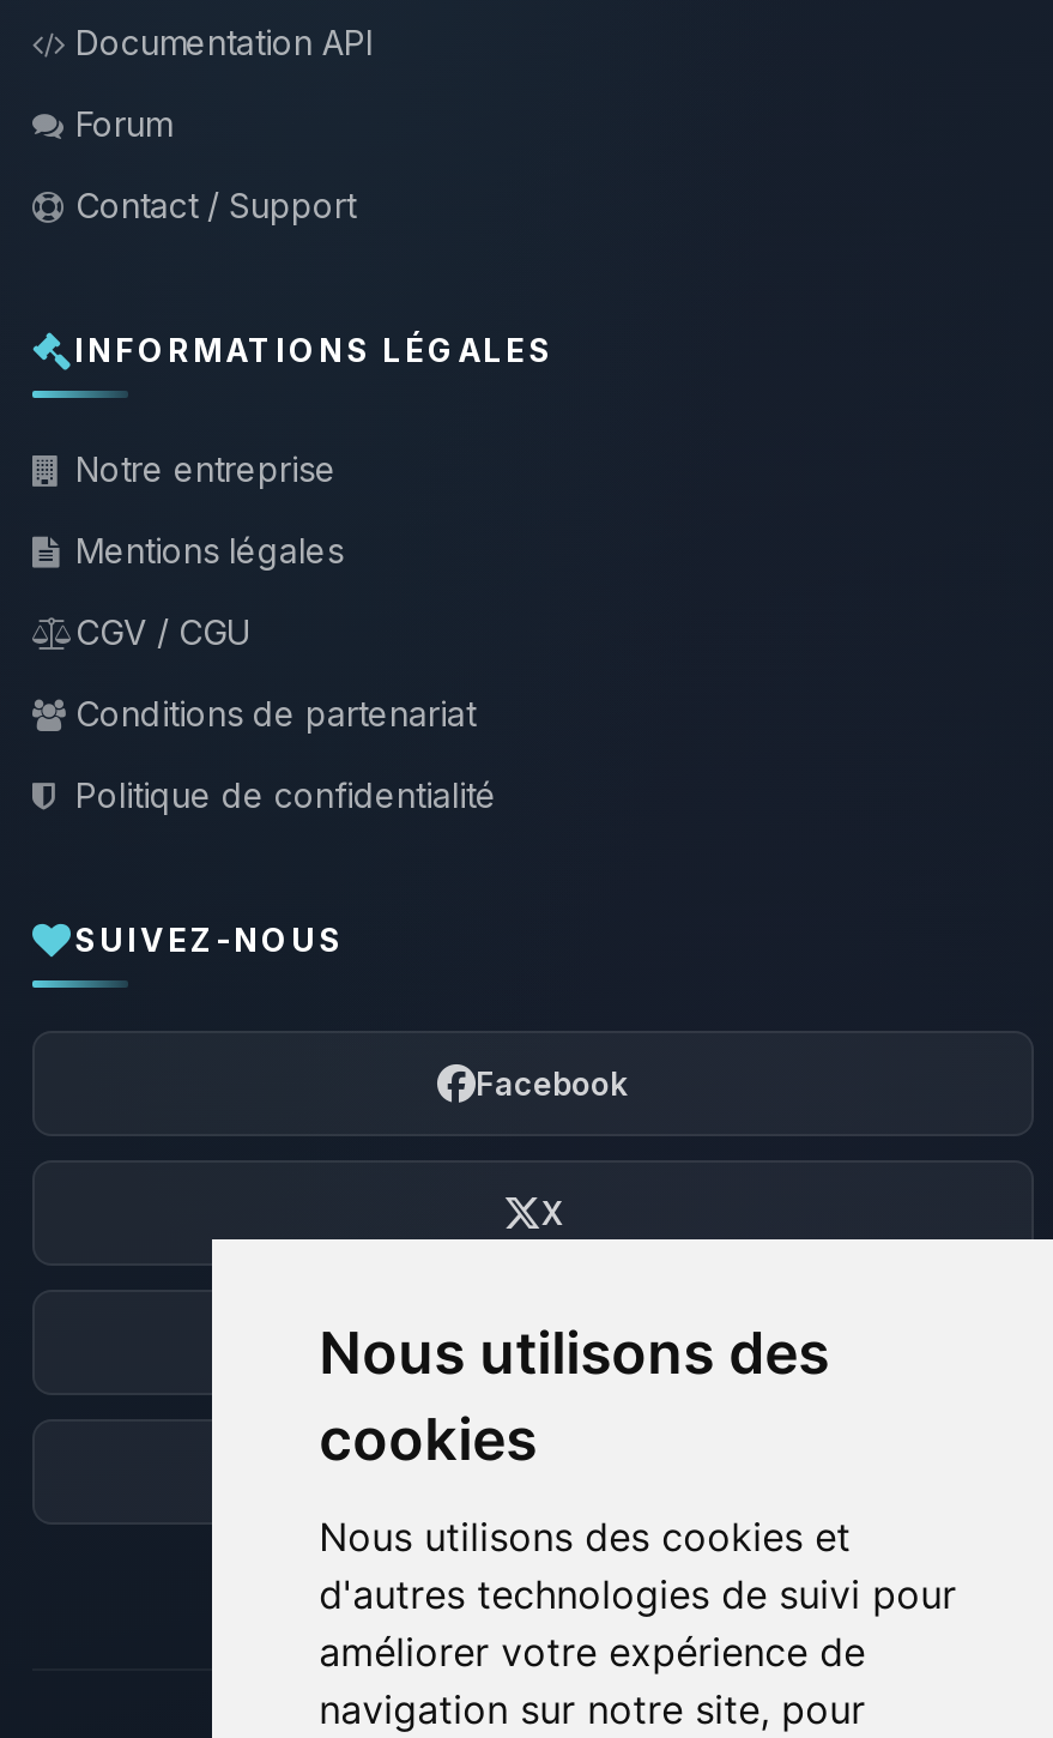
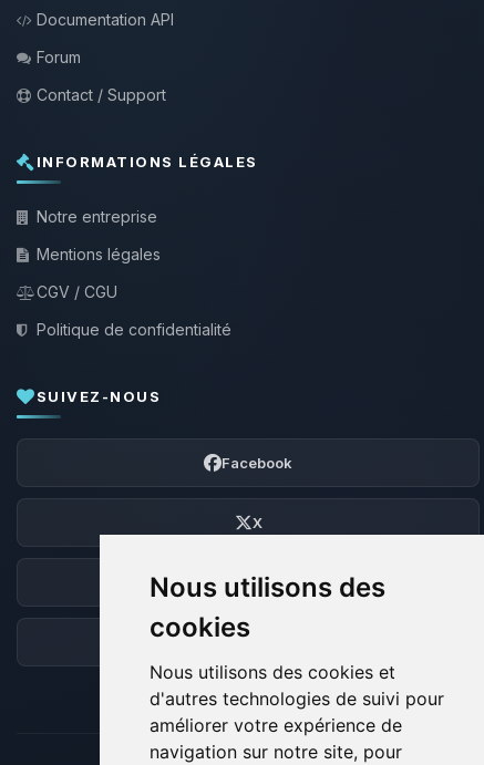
[75,693,476,734] Conditions de partenariat -> none

